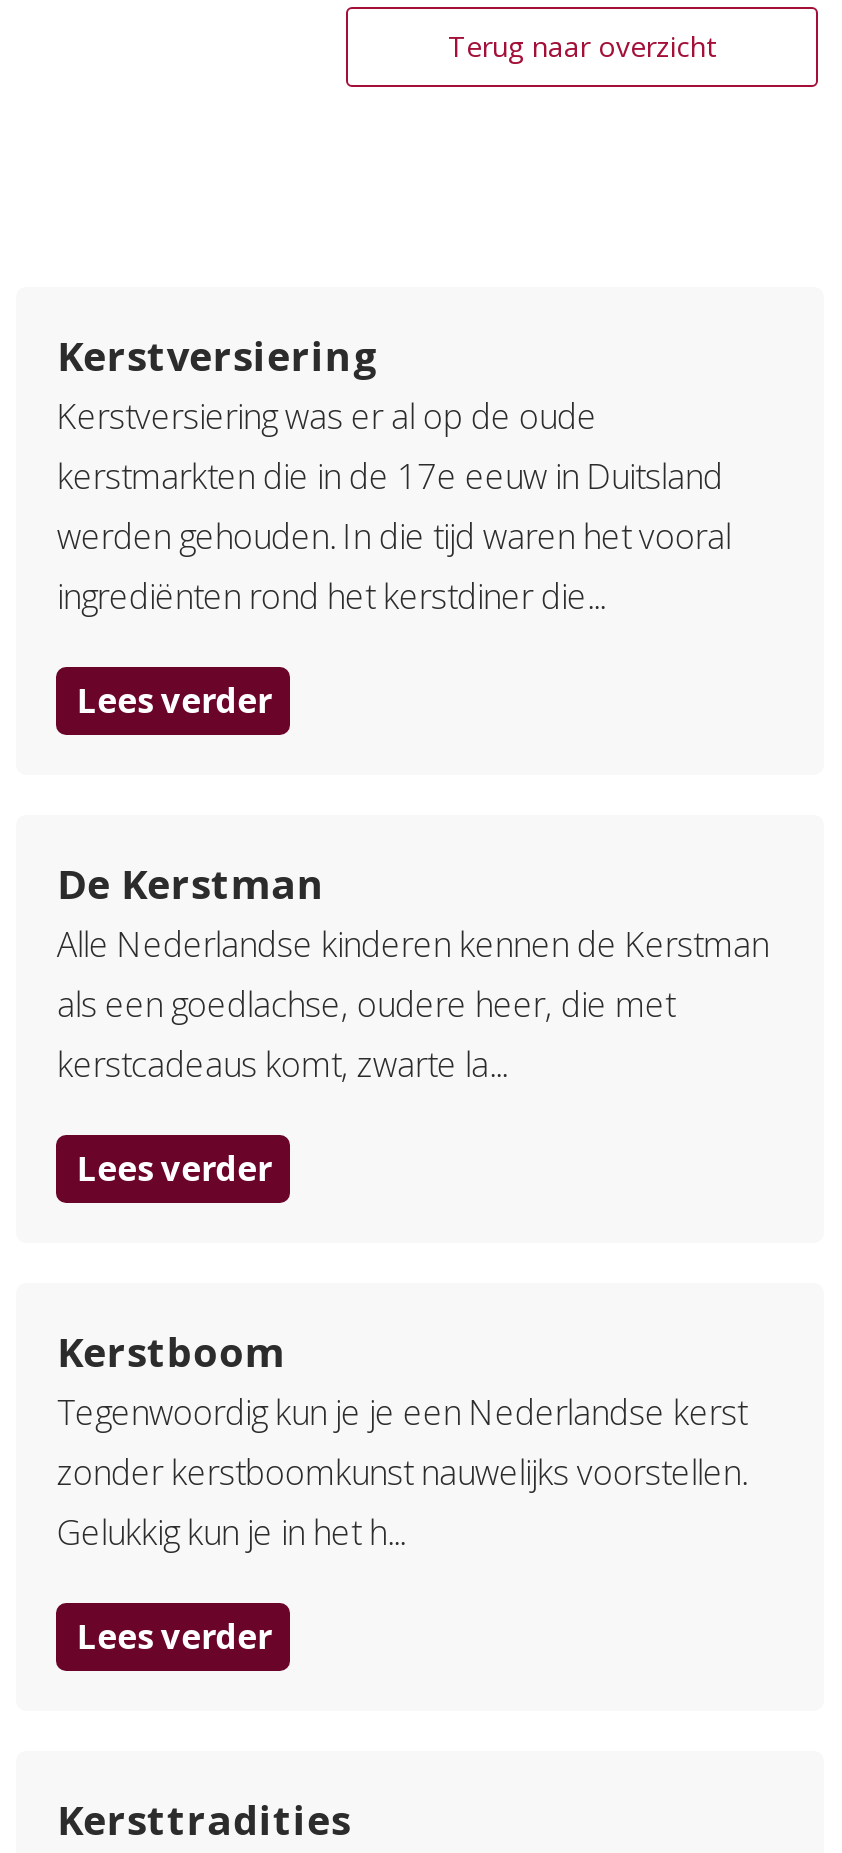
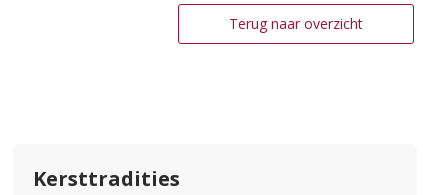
[57,329,769,1659] Kerstversiering | Kerstversiering was er al op de oude | kerstmarkten die in de 17e eeuw in Duitsland | werden gehouden. In die tijd waren het vooral | ingrediënten rond het kerstdiner die... | Lees verder | De Kerstman | Alle Nederlandse kinderen kennen de Kerstman | als een goedlachse, oudere heer, die met | kerstcadeaus komt, zwarte la... | Lees verder | Kerstboom | Tegenwoordig kun je je een Nederlandse kerst | zonder kerstboomkunst nauwelijks voorstellen. | Gelukkig kun je in het h... | Lees verder -> none

